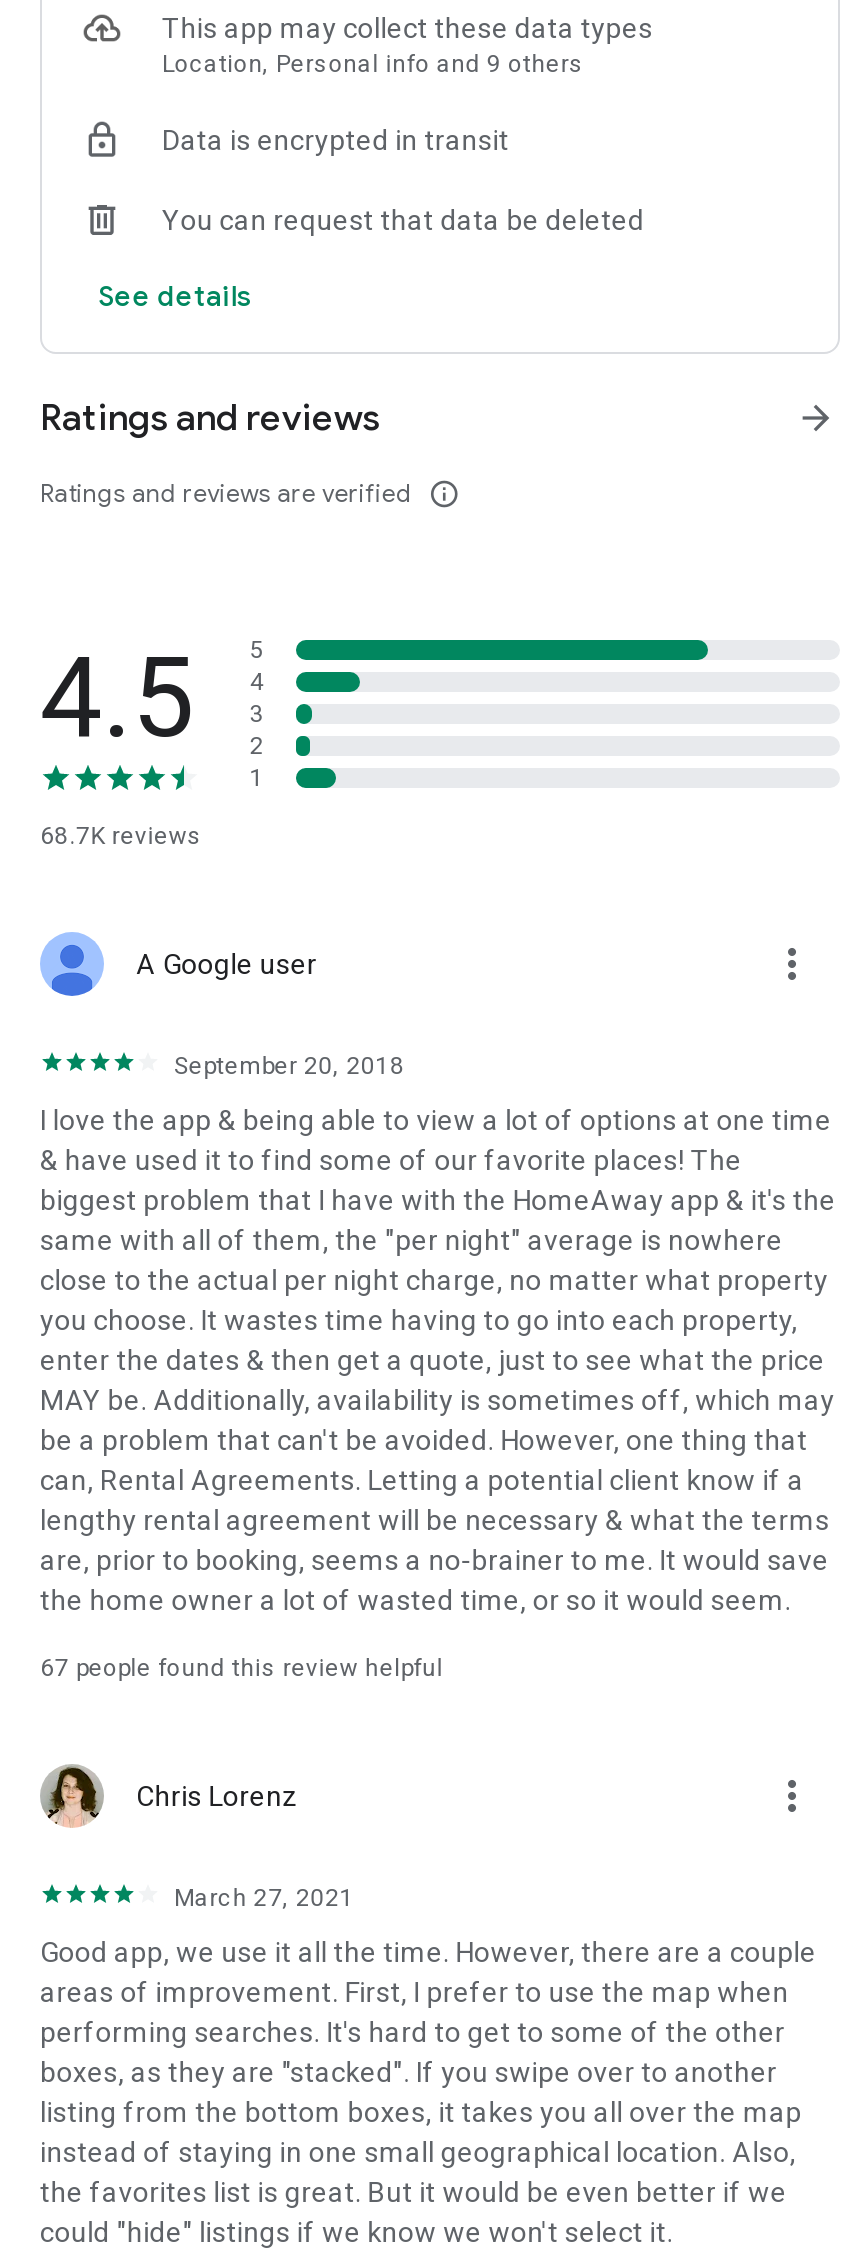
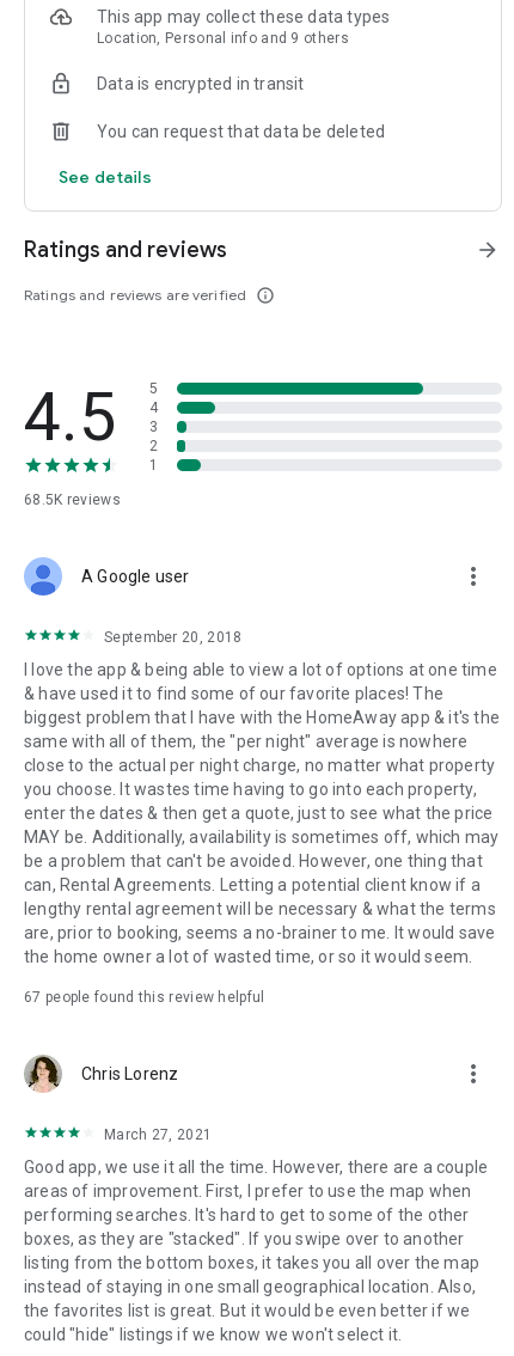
[40,822,202,850] 68.7K reviews -> [24,491,121,508] 68.5K reviews

